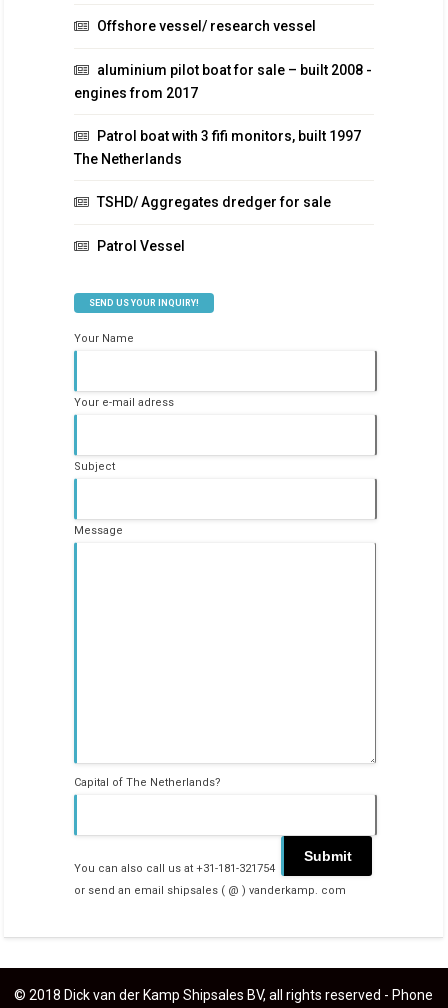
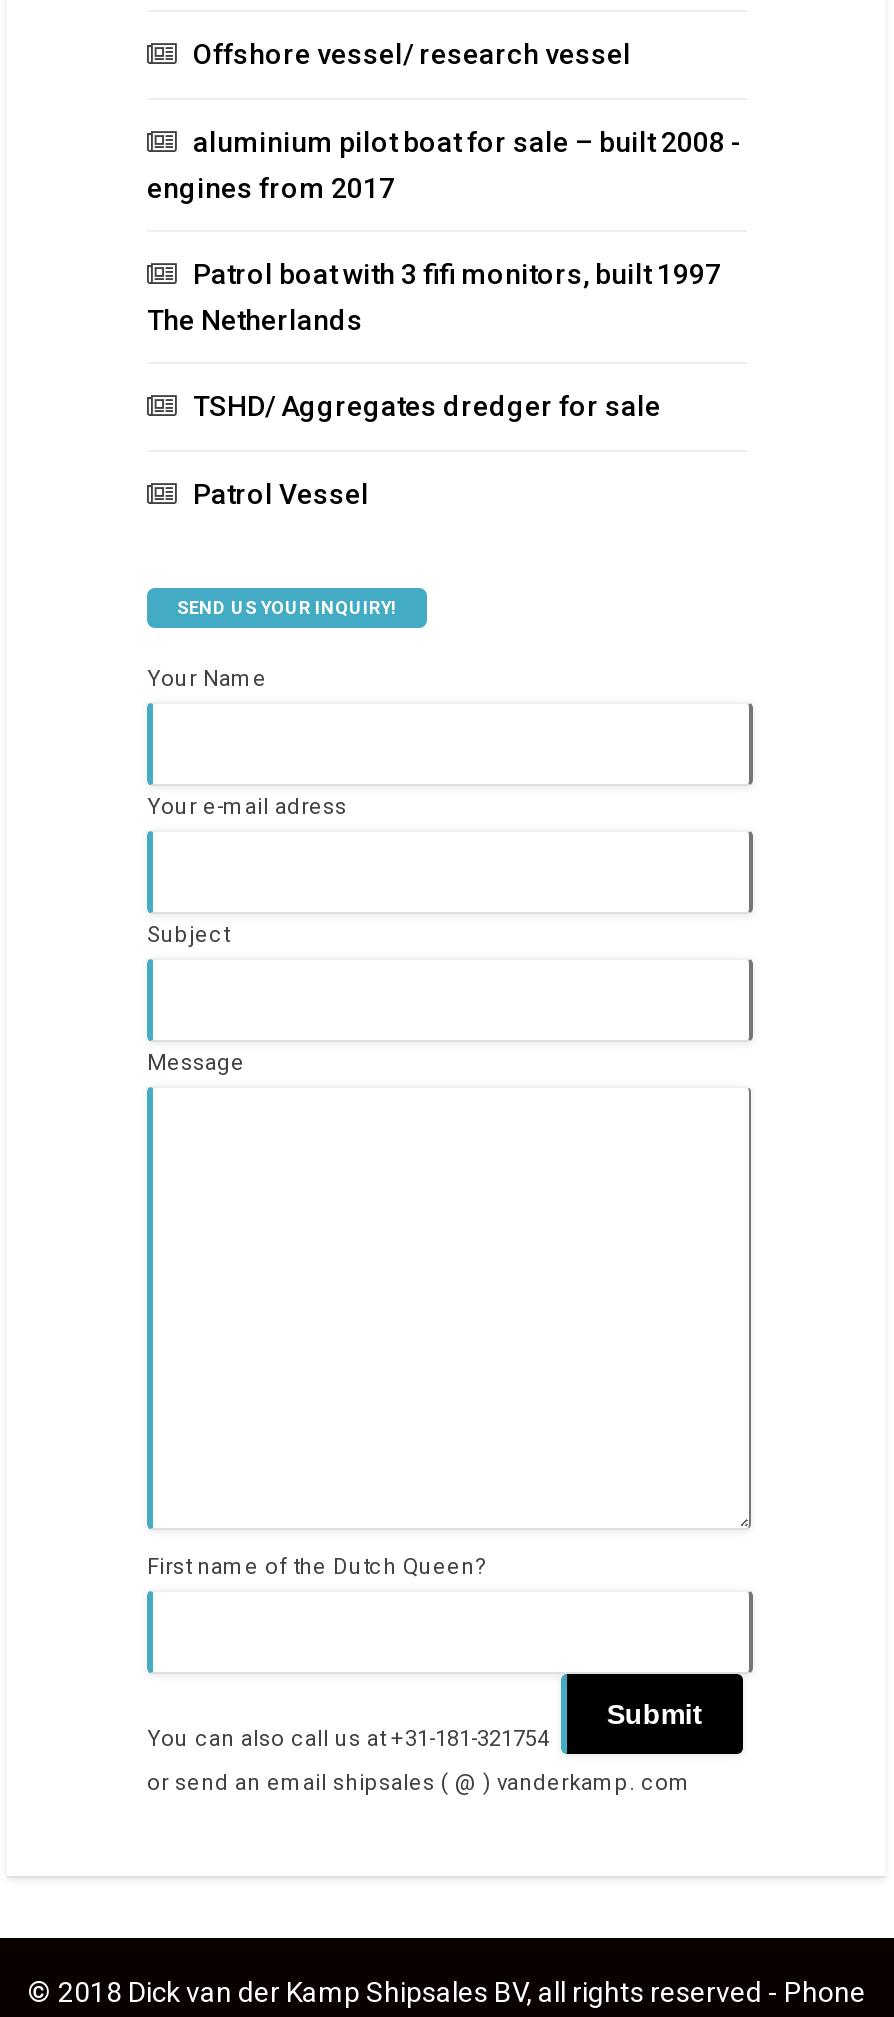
[74,776,221,789] Capital of The Netherlands? -> [147,1554,487,1580] First name of the Dutch Queen?

